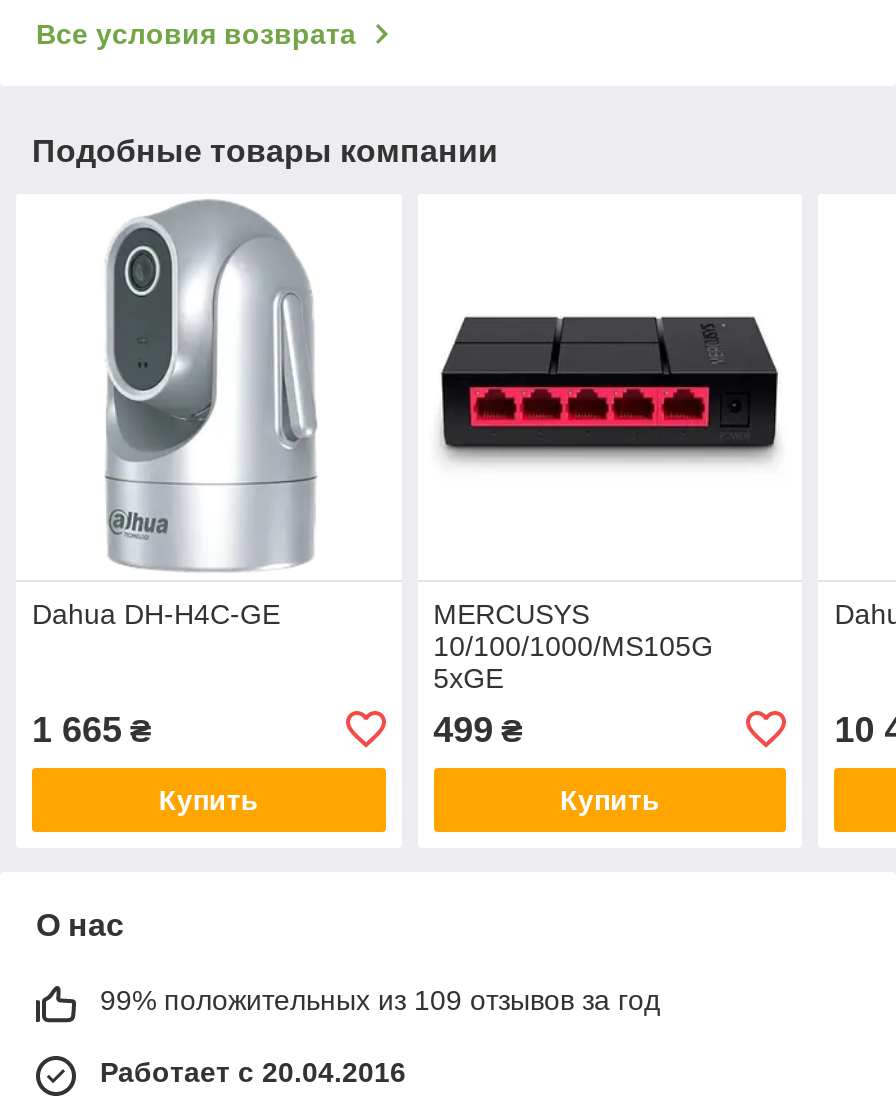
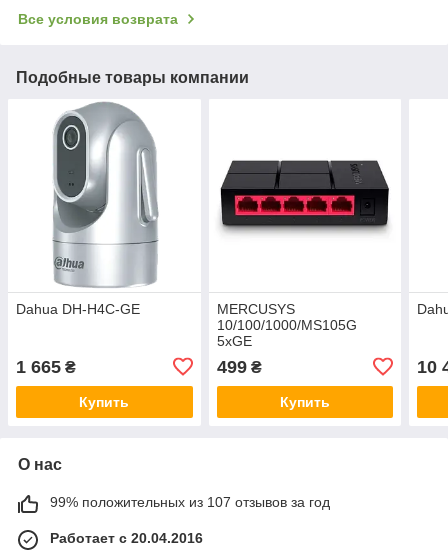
[100,984,660,1016] 99% положительных из 109 отзывов за год -> [50,494,330,510] 99% положительных из 107 отзывов за год

